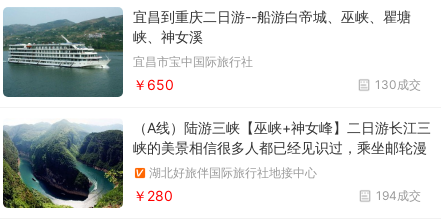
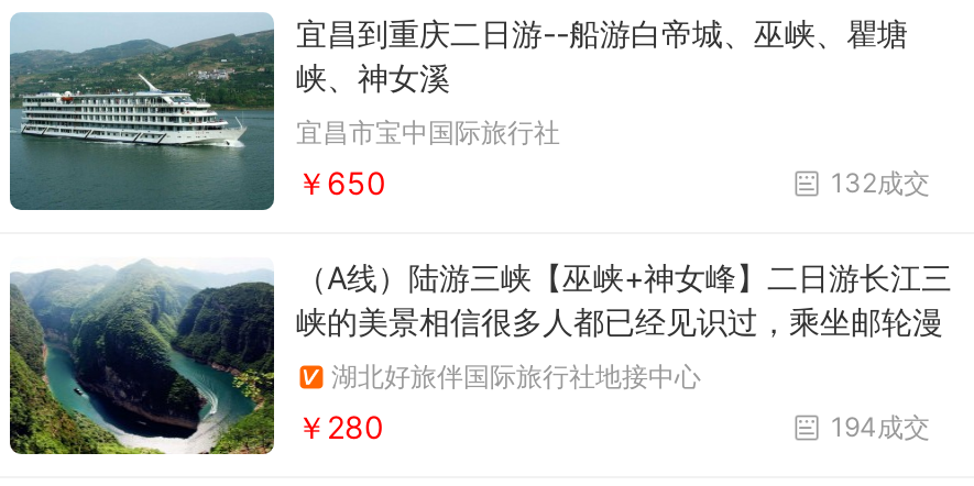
[375,77,421,92] 130成交 -> [831,166,930,199] 132成交

